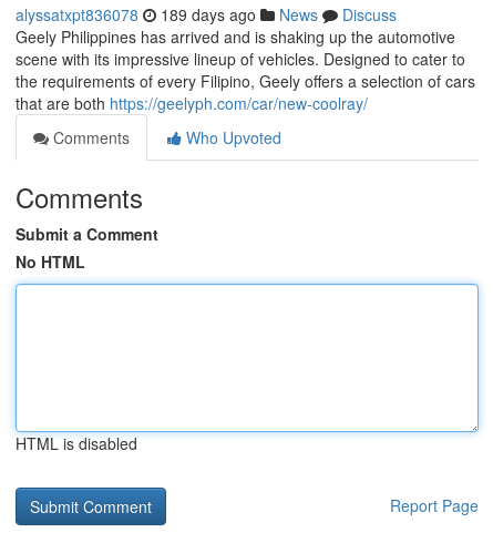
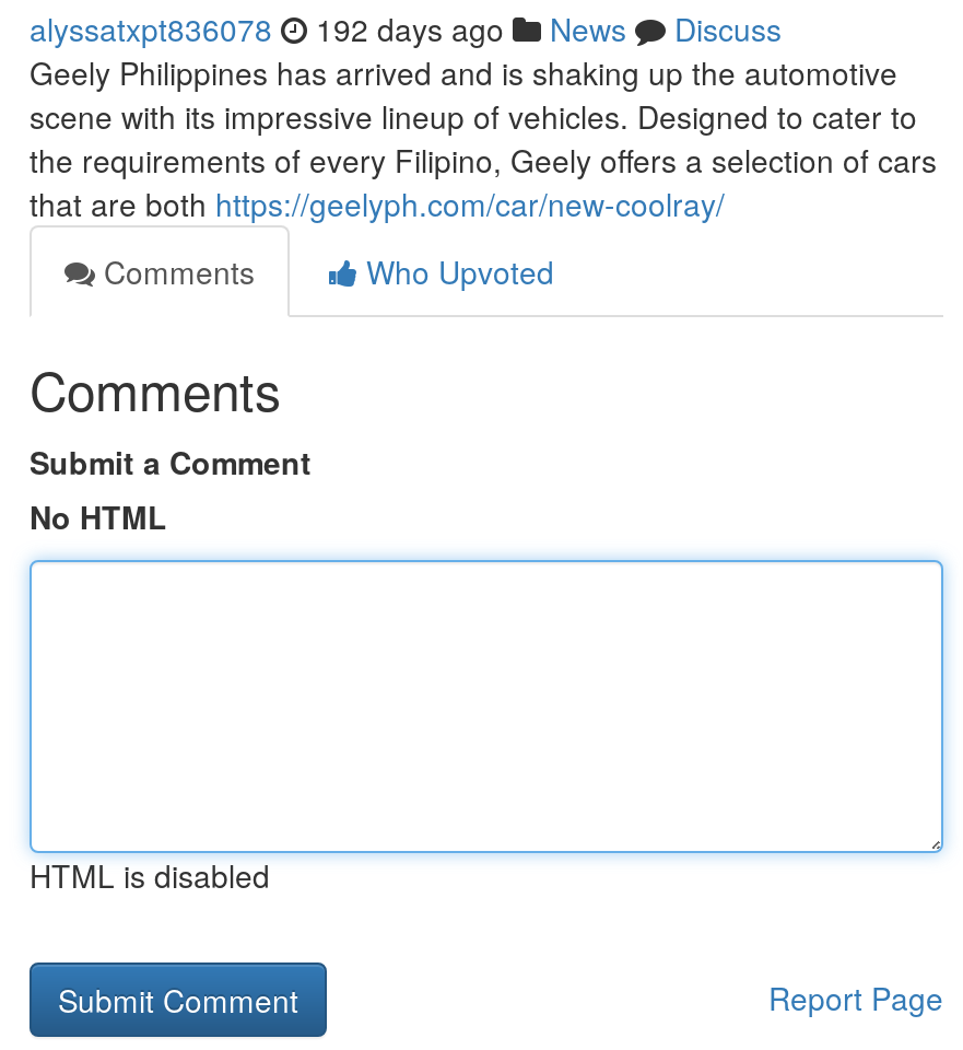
[16,3,397,25] alyssatxpt836078 189 days ago News Discuss -> [30,7,782,50] alyssatxpt836078 192 days ago News Discuss

